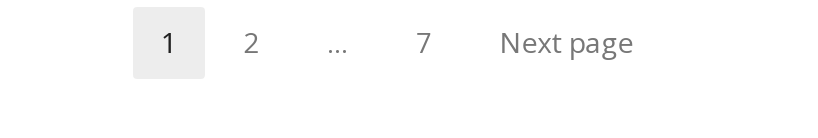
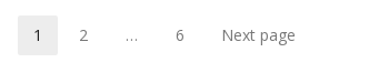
[416,23,432,61] 7 -> [175,25,184,46] 6

